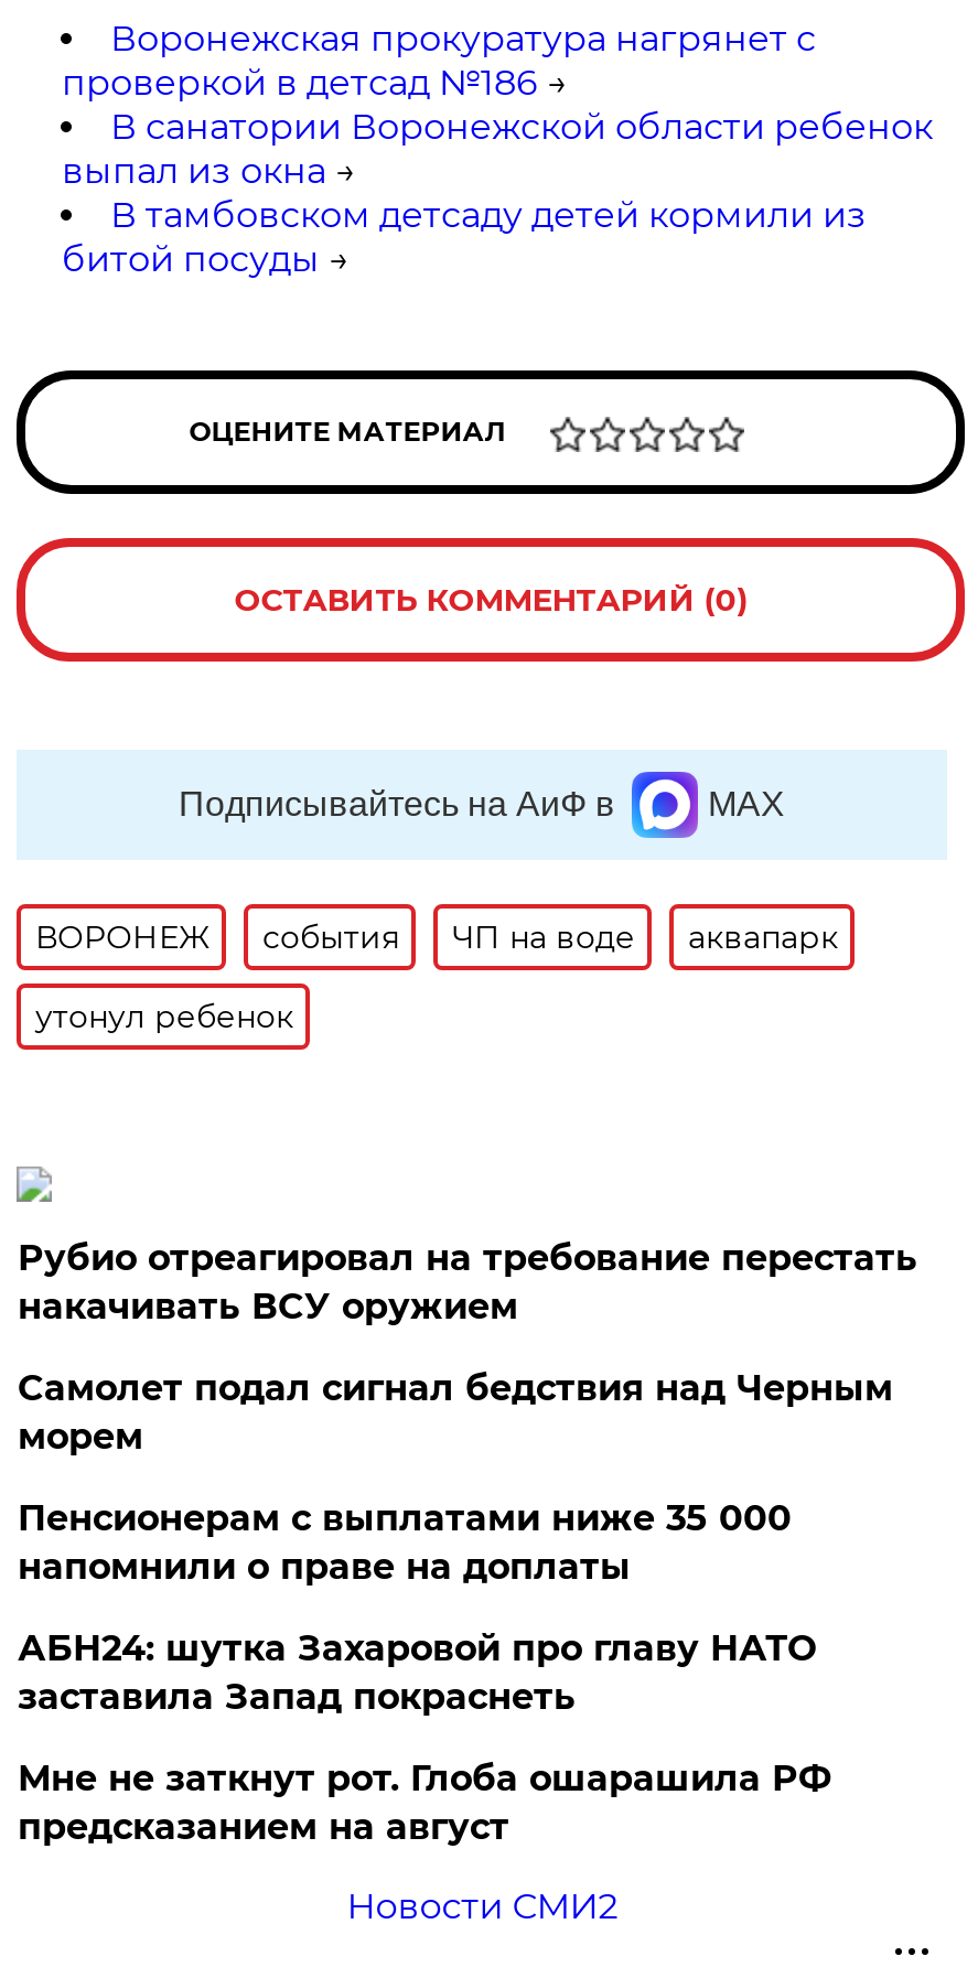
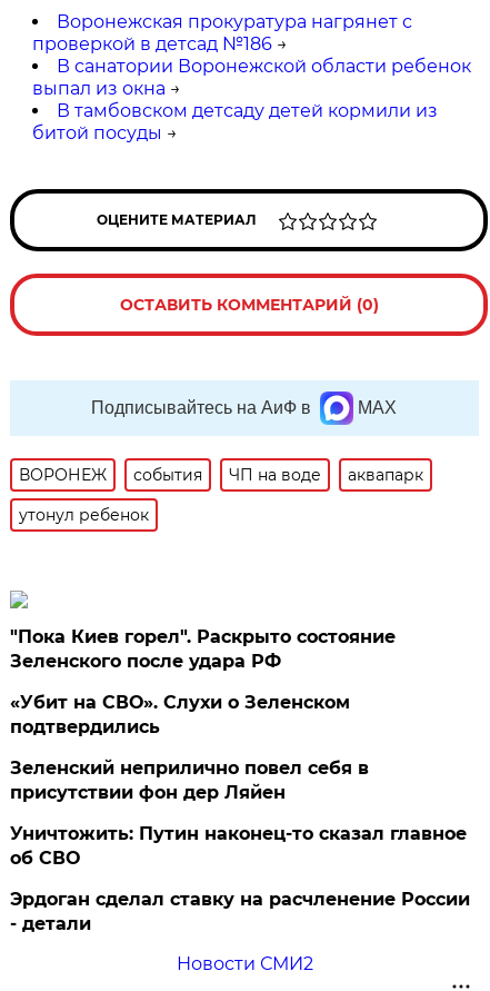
[17,1237,917,1327] Рубио отреагировал на требование перестать | накачивать ВСУ оружием -> [10,626,396,672] "Пока Киев горел". Раскрыто состояние | Зеленского после удара РФ
[17,1367,893,1457] Самолет подал сигнал бедствия над Черным | морем -> [10,692,350,737] «Убит на СВО». Слухи о Зеленском | подтвердились
[17,1497,791,1587] Пенсионерам с выплатами ниже 35 000 | напомнили о праве на доплаты -> [10,757,369,803] Зеленский неприлично повел cебя в | присутствии фон дер Ляйен
[17,1627,816,1718] АБН24: шутка Захаровой про главу НАТО | заставила Запад покраснеть -> [10,823,467,869] Уничтожить: Путин наконец-то сказал главное | об СВО
[17,1757,831,1848] Мне не заткнут рот. Глоба ошарашила РФ | предсказанием на август -> [10,889,470,934] Эрдоган сделал ставку на расчленение России | - детали

